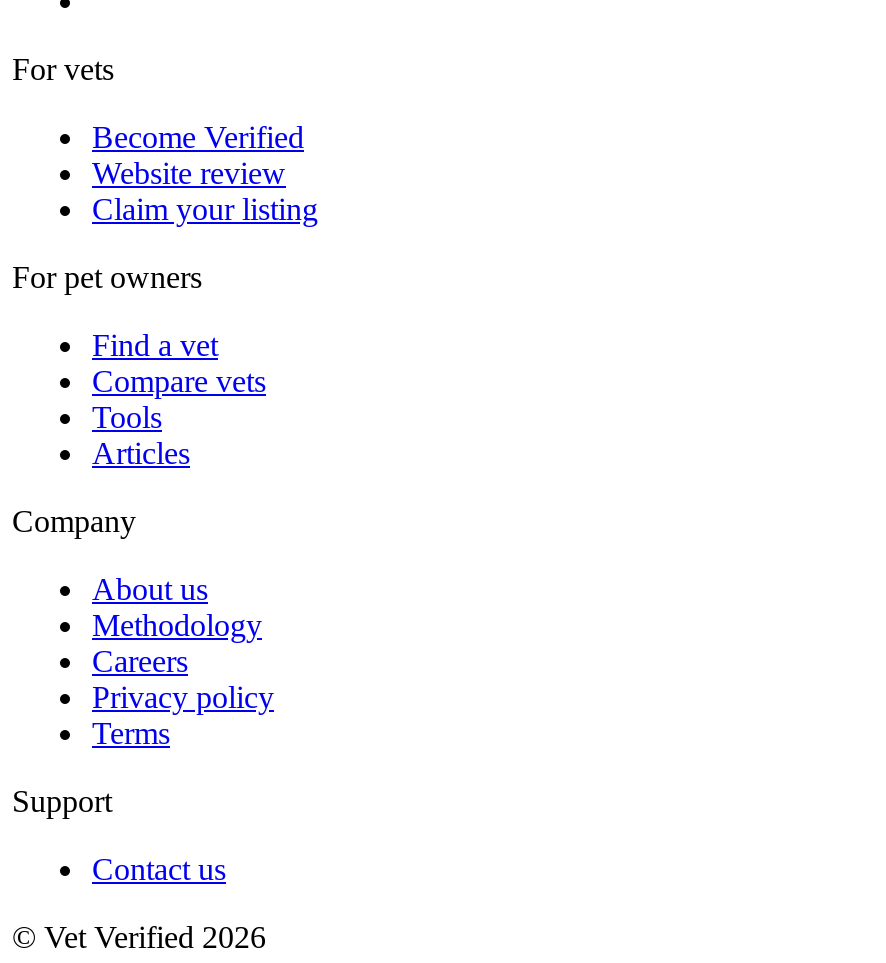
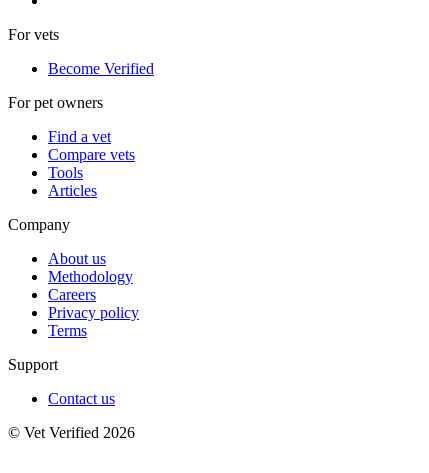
[92,156,318,226] Website review | Claim your listing -> none

